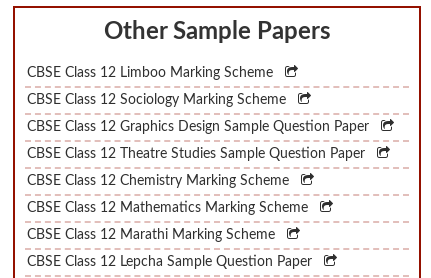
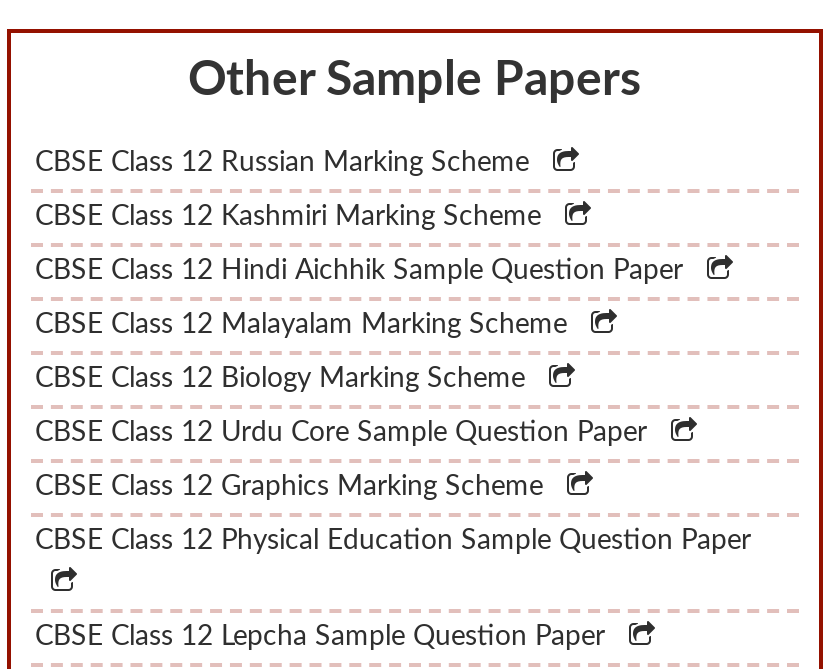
[27,66,373,242] CBSE Class 12 Limboo Marking Scheme | CBSE Class 12 Sociology Marking Scheme | CBSE Class 12 Graphics Design Sample Question Paper | CBSE Class 12 Theatre Studies Sample Question Paper | CBSE Class 12 Chemistry Marking Scheme | CBSE Class 12 Mathematics Marking Scheme | CBSE Class 12 Marathi Marking Scheme -> [35,148,751,554] CBSE Class 12 Russian Marking Scheme | CBSE Class 12 Kashmiri Marking Scheme | CBSE Class 12 Hindi Aichhik Sample Question Paper | CBSE Class 12 Malayalam Marking Scheme | CBSE Class 12 Biology Marking Scheme | CBSE Class 12 Urdu Core Sample Question Paper | CBSE Class 12 Graphics Marking Scheme | CBSE Class 12 Physical Education Sample Question Paper

